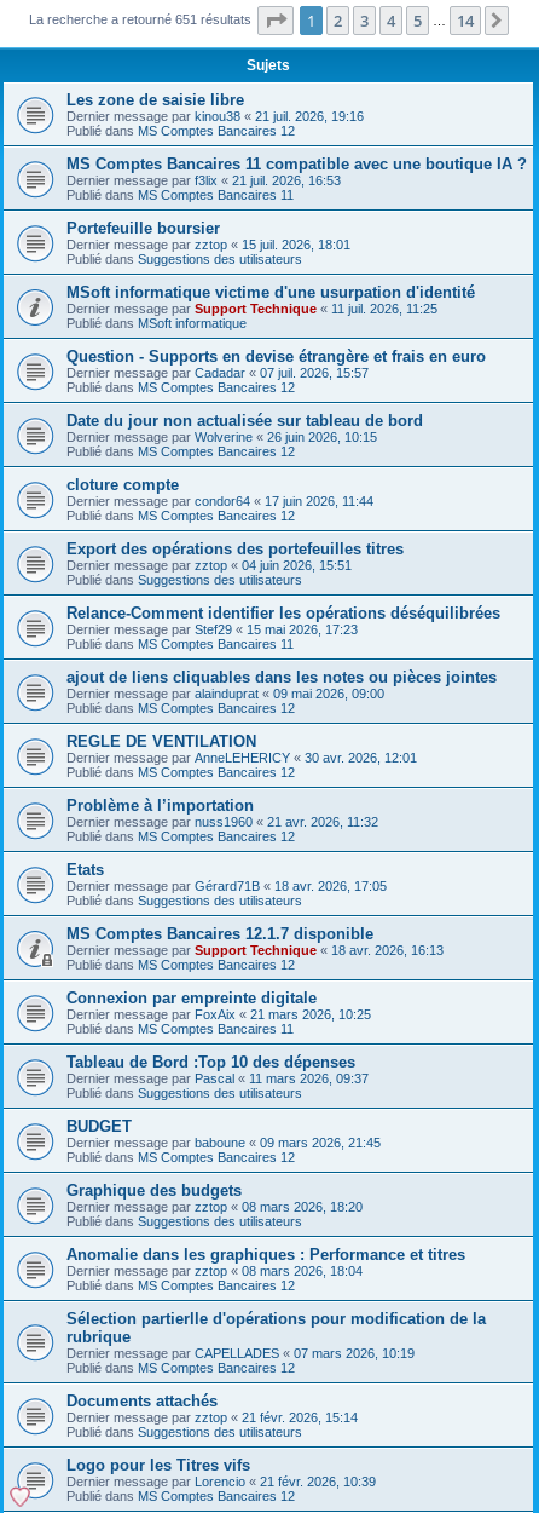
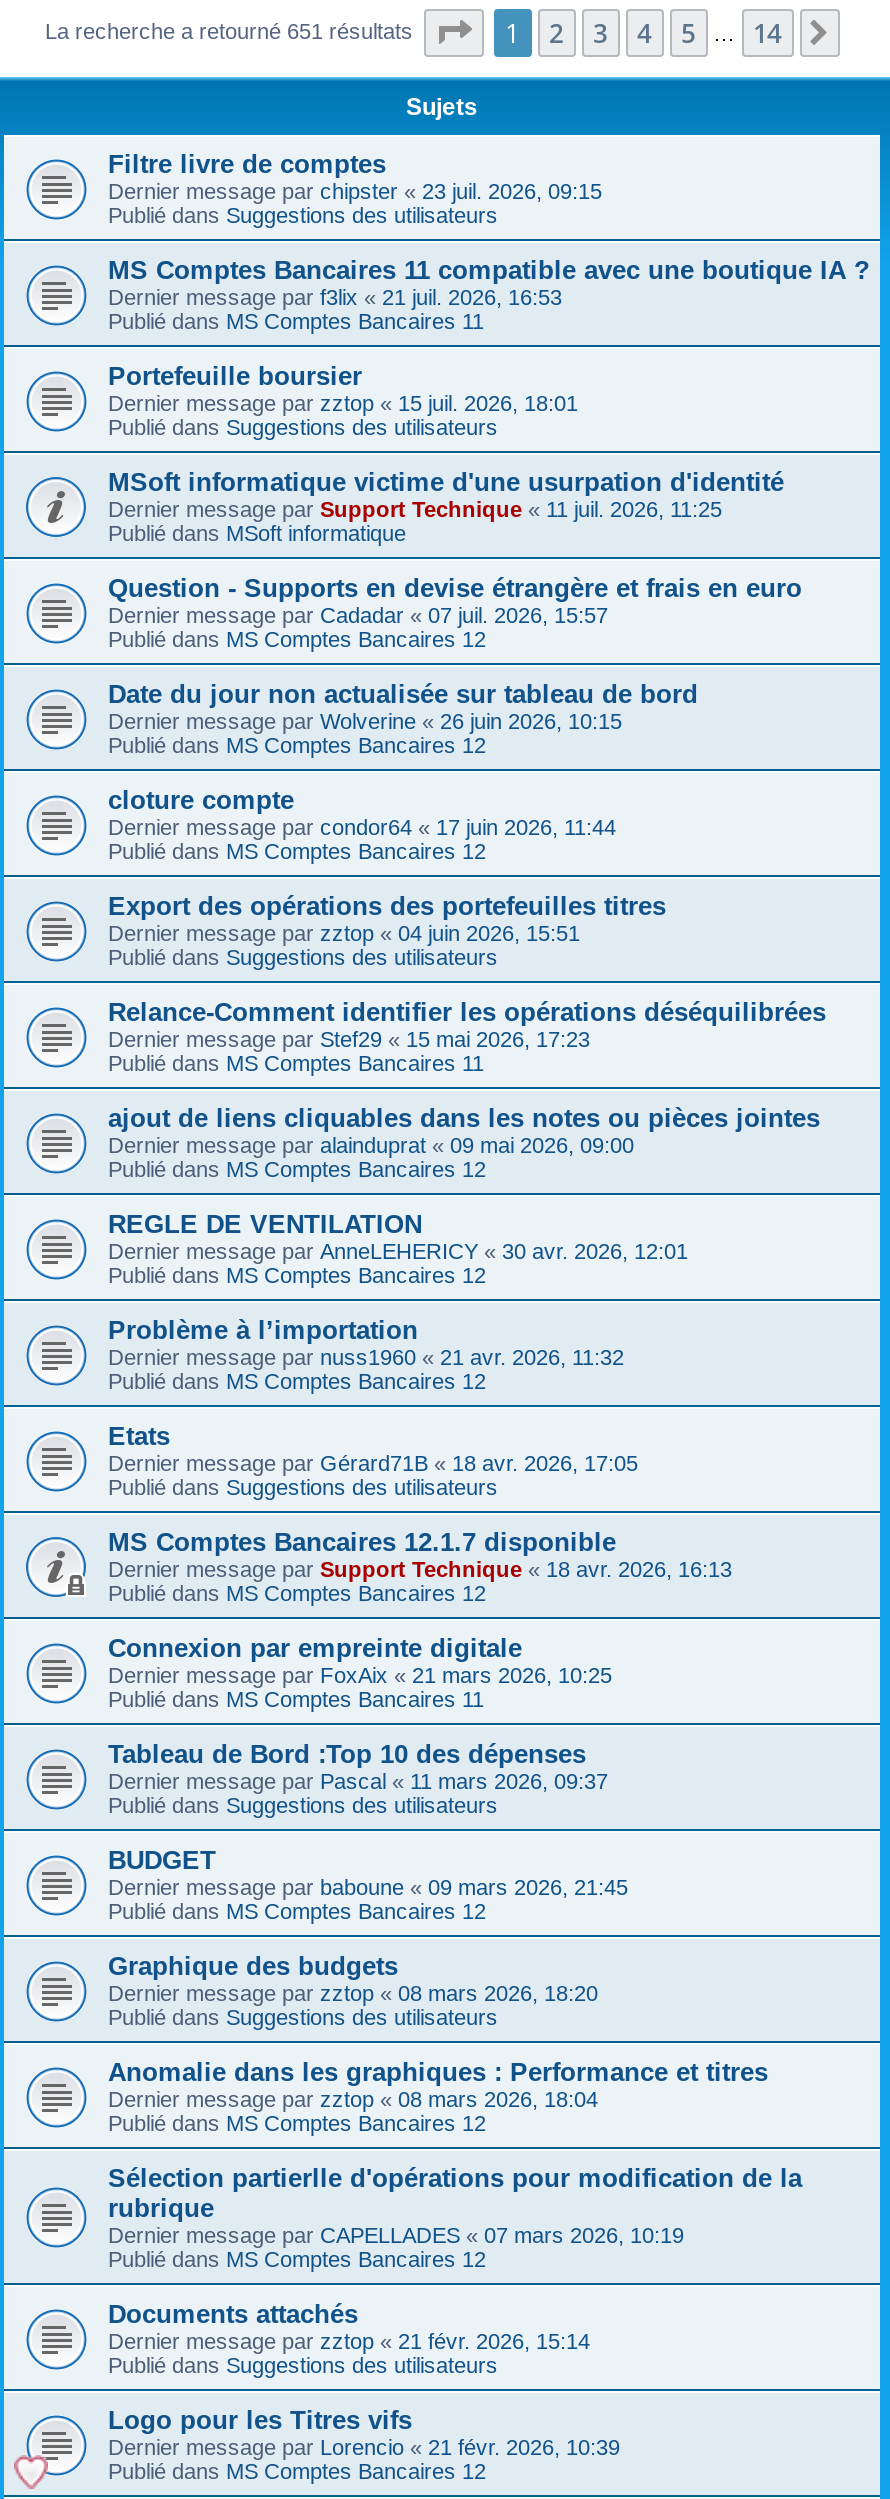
[66,90,364,137] Les zone de saisie libre | Dernier message par kinou38 «21 juil. 2026, 19:16 | Publié dans MS Comptes Bancaires 12 -> [108,148,602,226] Filtre livre de comptes | Dernier message par chipster «23 juil. 2026, 09:15 | Publié dans Suggestions des utilisateurs

